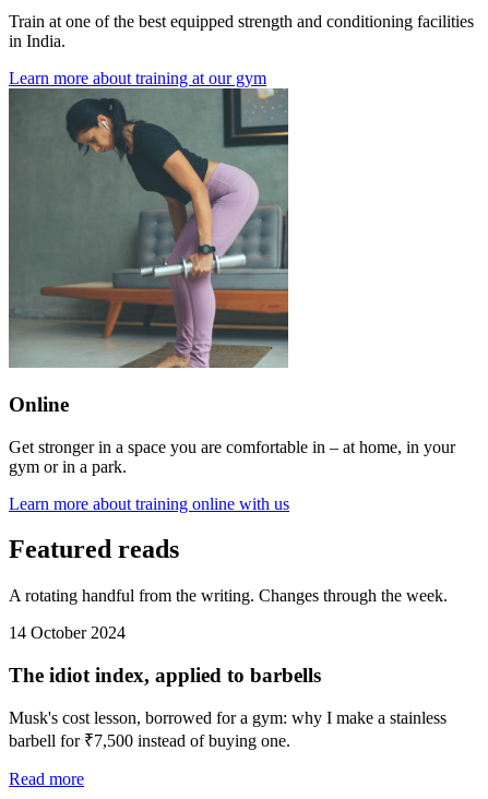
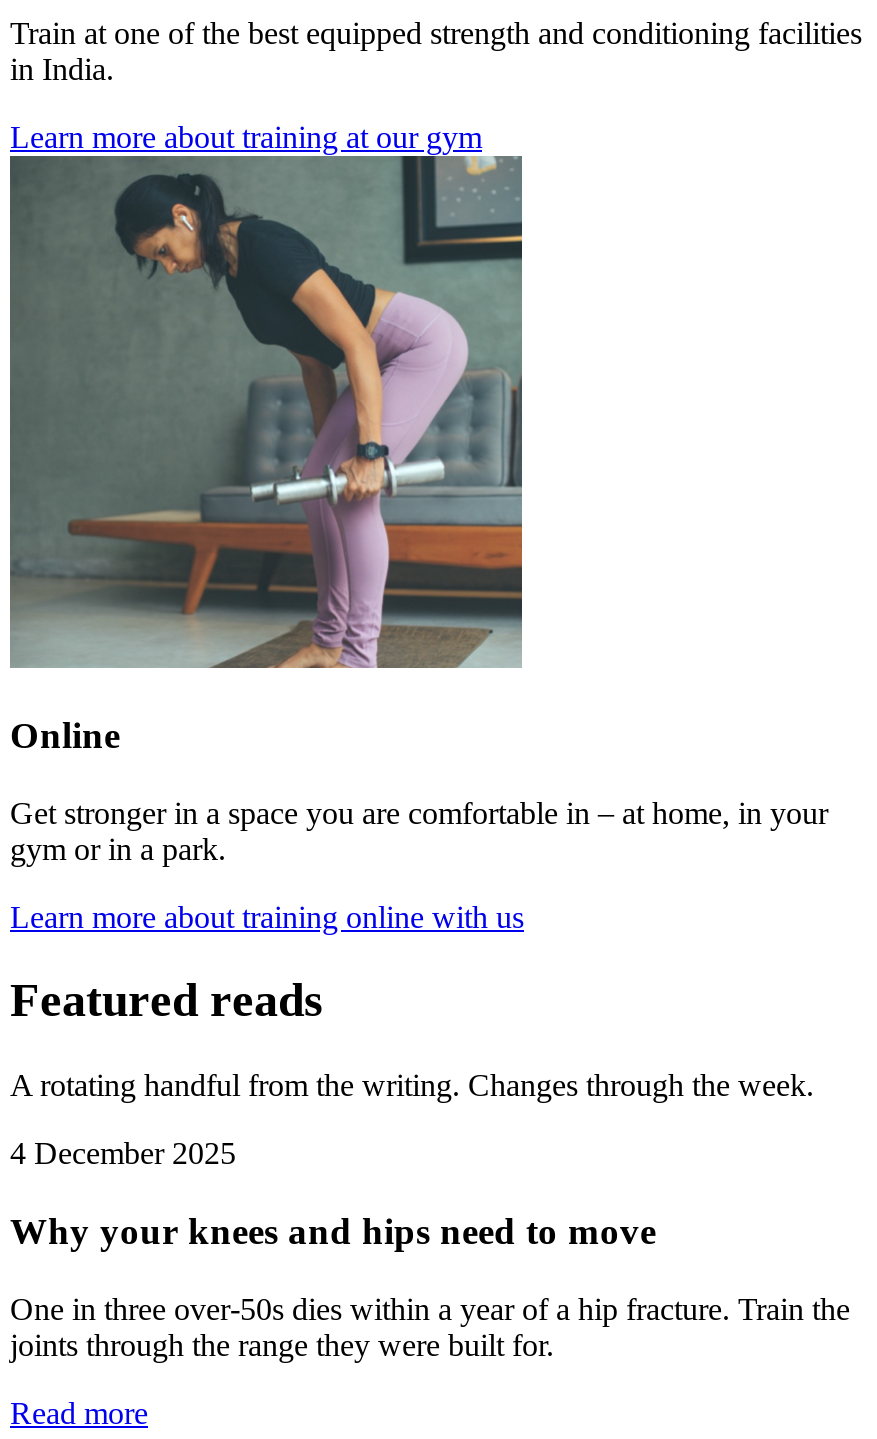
[9,624,126,642] 14 October 2024 -> [10,1137,236,1171] 4 December 2025
[9,664,321,687] The idiot index, applied to barbells -> [10,1210,656,1252] Why your knees and hips need to move
[9,708,447,750] Musk's cost lesson, borrowed for a gym: why I make a stainless | barbell for ₹7,500 instead of buying one. -> [10,1292,850,1362] One in three over-50s dies within a year of a hip fracture. Train the | joints through the range they were built for.

